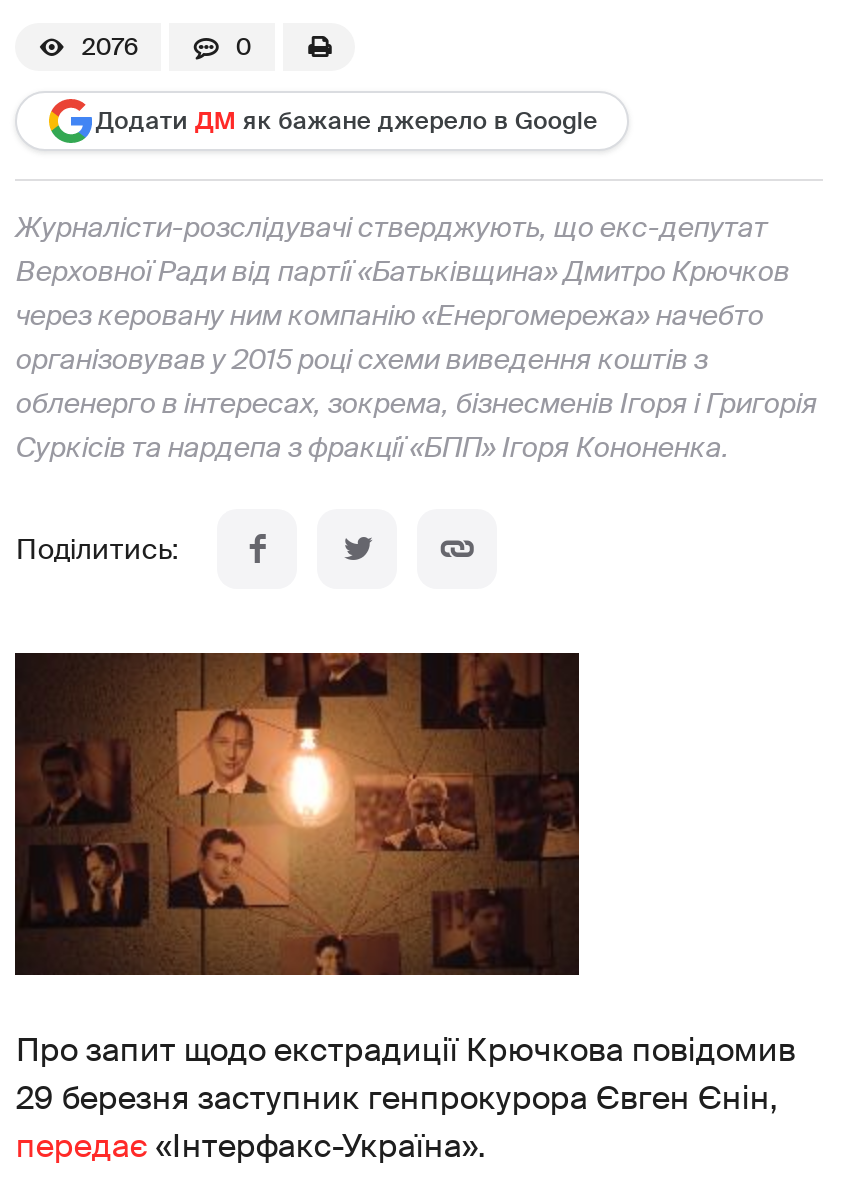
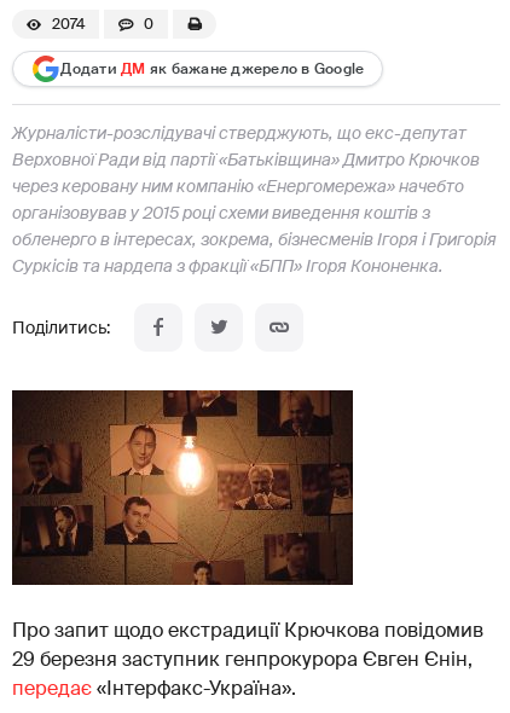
[82,31,138,63] 2076 -> [52,14,85,34] 2074

